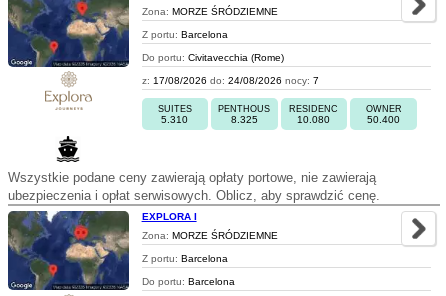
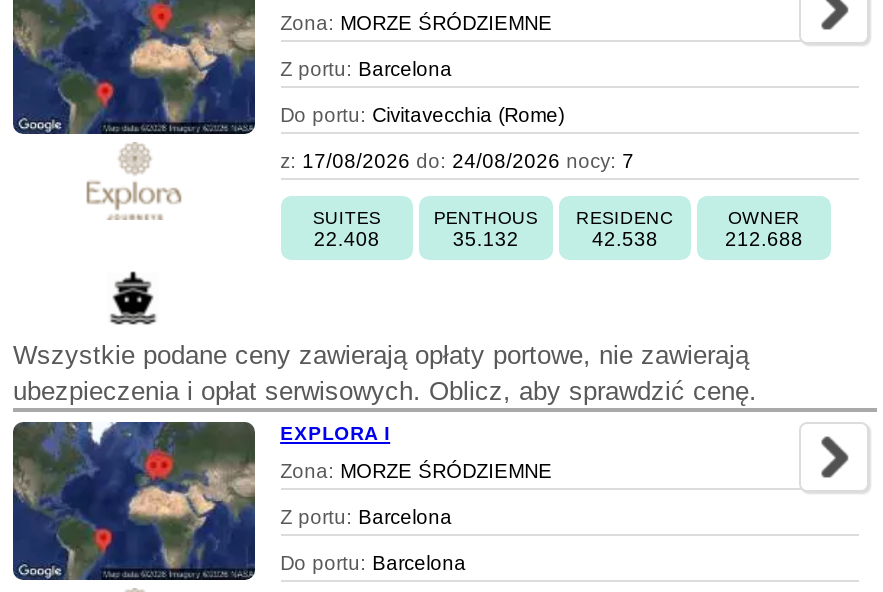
[161,114,188,125] 5.310 -> [314,228,380,250] 22.408
[231,114,258,125] 8.325 -> [453,228,519,250] 35.132
[297,114,330,125] 10.080 -> [592,228,658,250] 42.538
[367,114,400,125] 50.400 -> [725,228,803,250] 212.688

